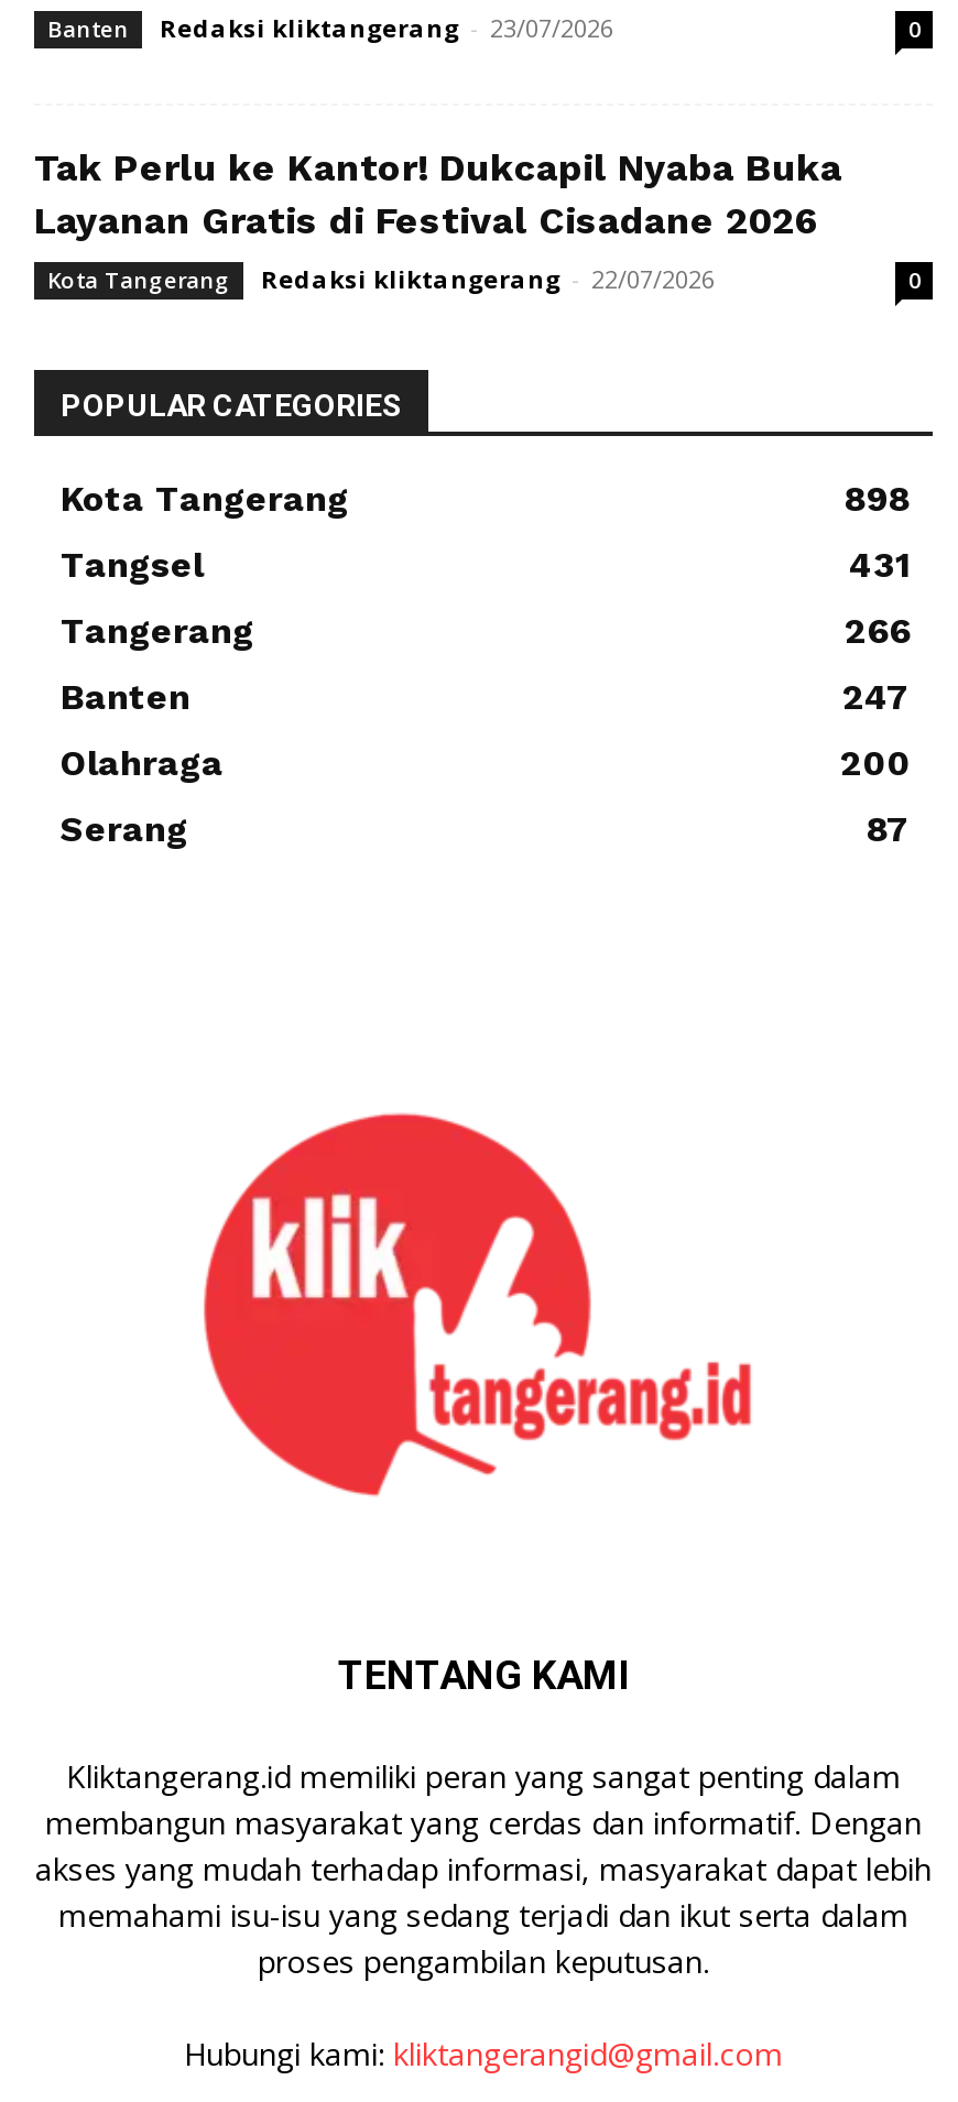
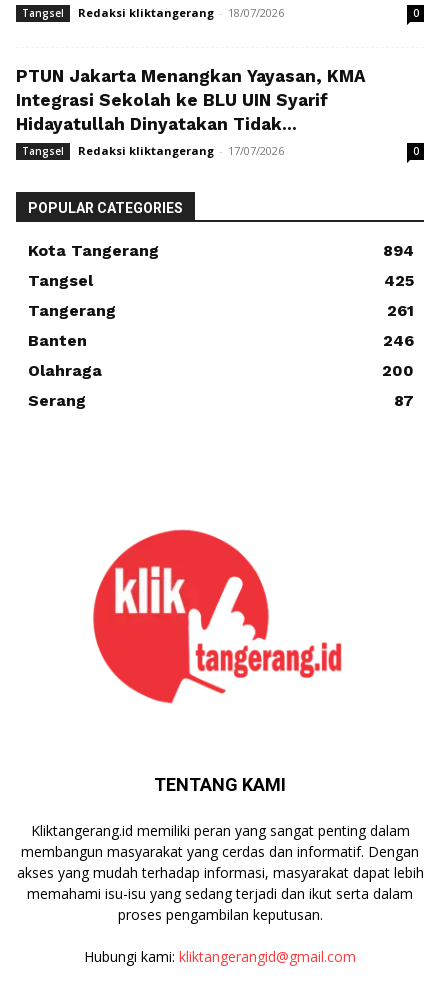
[47,11,613,44] Banten | Redaksi kliktangerang - 23/07/2026 -> [22,5,284,20] Tangsel | Redaksi kliktangerang - 18/07/2026
[34,145,842,242] Tak Perlu ke Kantor! Dukcapil Nyaba Buka | Layanan Gratis di Festival Cisadane 2026 -> [16,66,366,134] PTUN Jakarta Menangkan Yayasan, KMA | Integrasi Sekolah ke BLU UIN Syarif | Hidayatullah Dinyatakan Tidak...
[47,262,715,295] Kota Tangerang | Redaksi kliktangerang - 22/07/2026 -> [22,143,284,158] Tangsel | Redaksi kliktangerang - 17/07/2026
[845,478,911,520] 898 -> [383,241,414,260] 894
[849,544,911,586] 431 -> [384,271,414,290] 425
[845,610,911,652] 266 -> [387,301,414,320] 261
[842,676,911,718] 247 -> [383,331,414,350] 246

